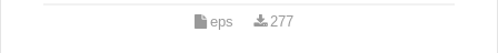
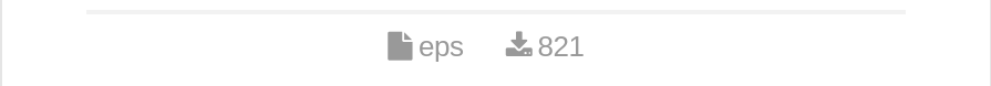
[270,13,293,30] 277 -> [537,31,584,64] 821

